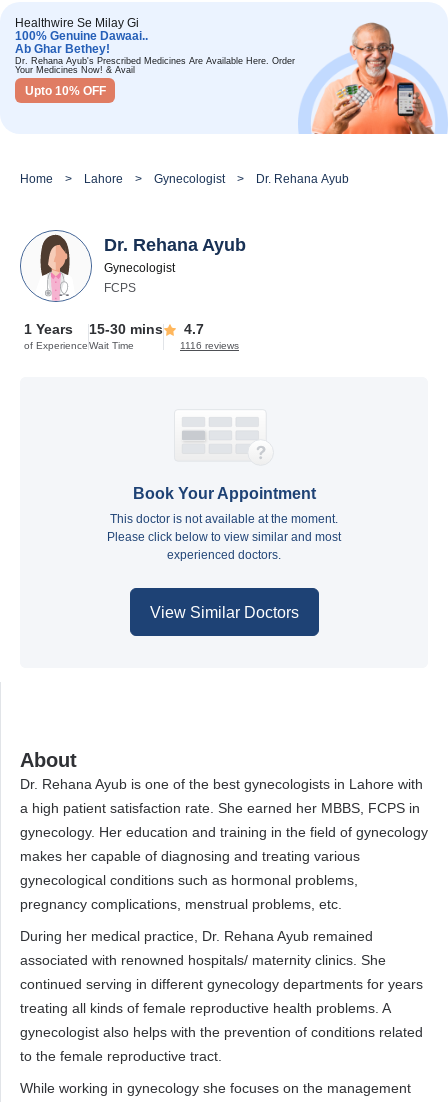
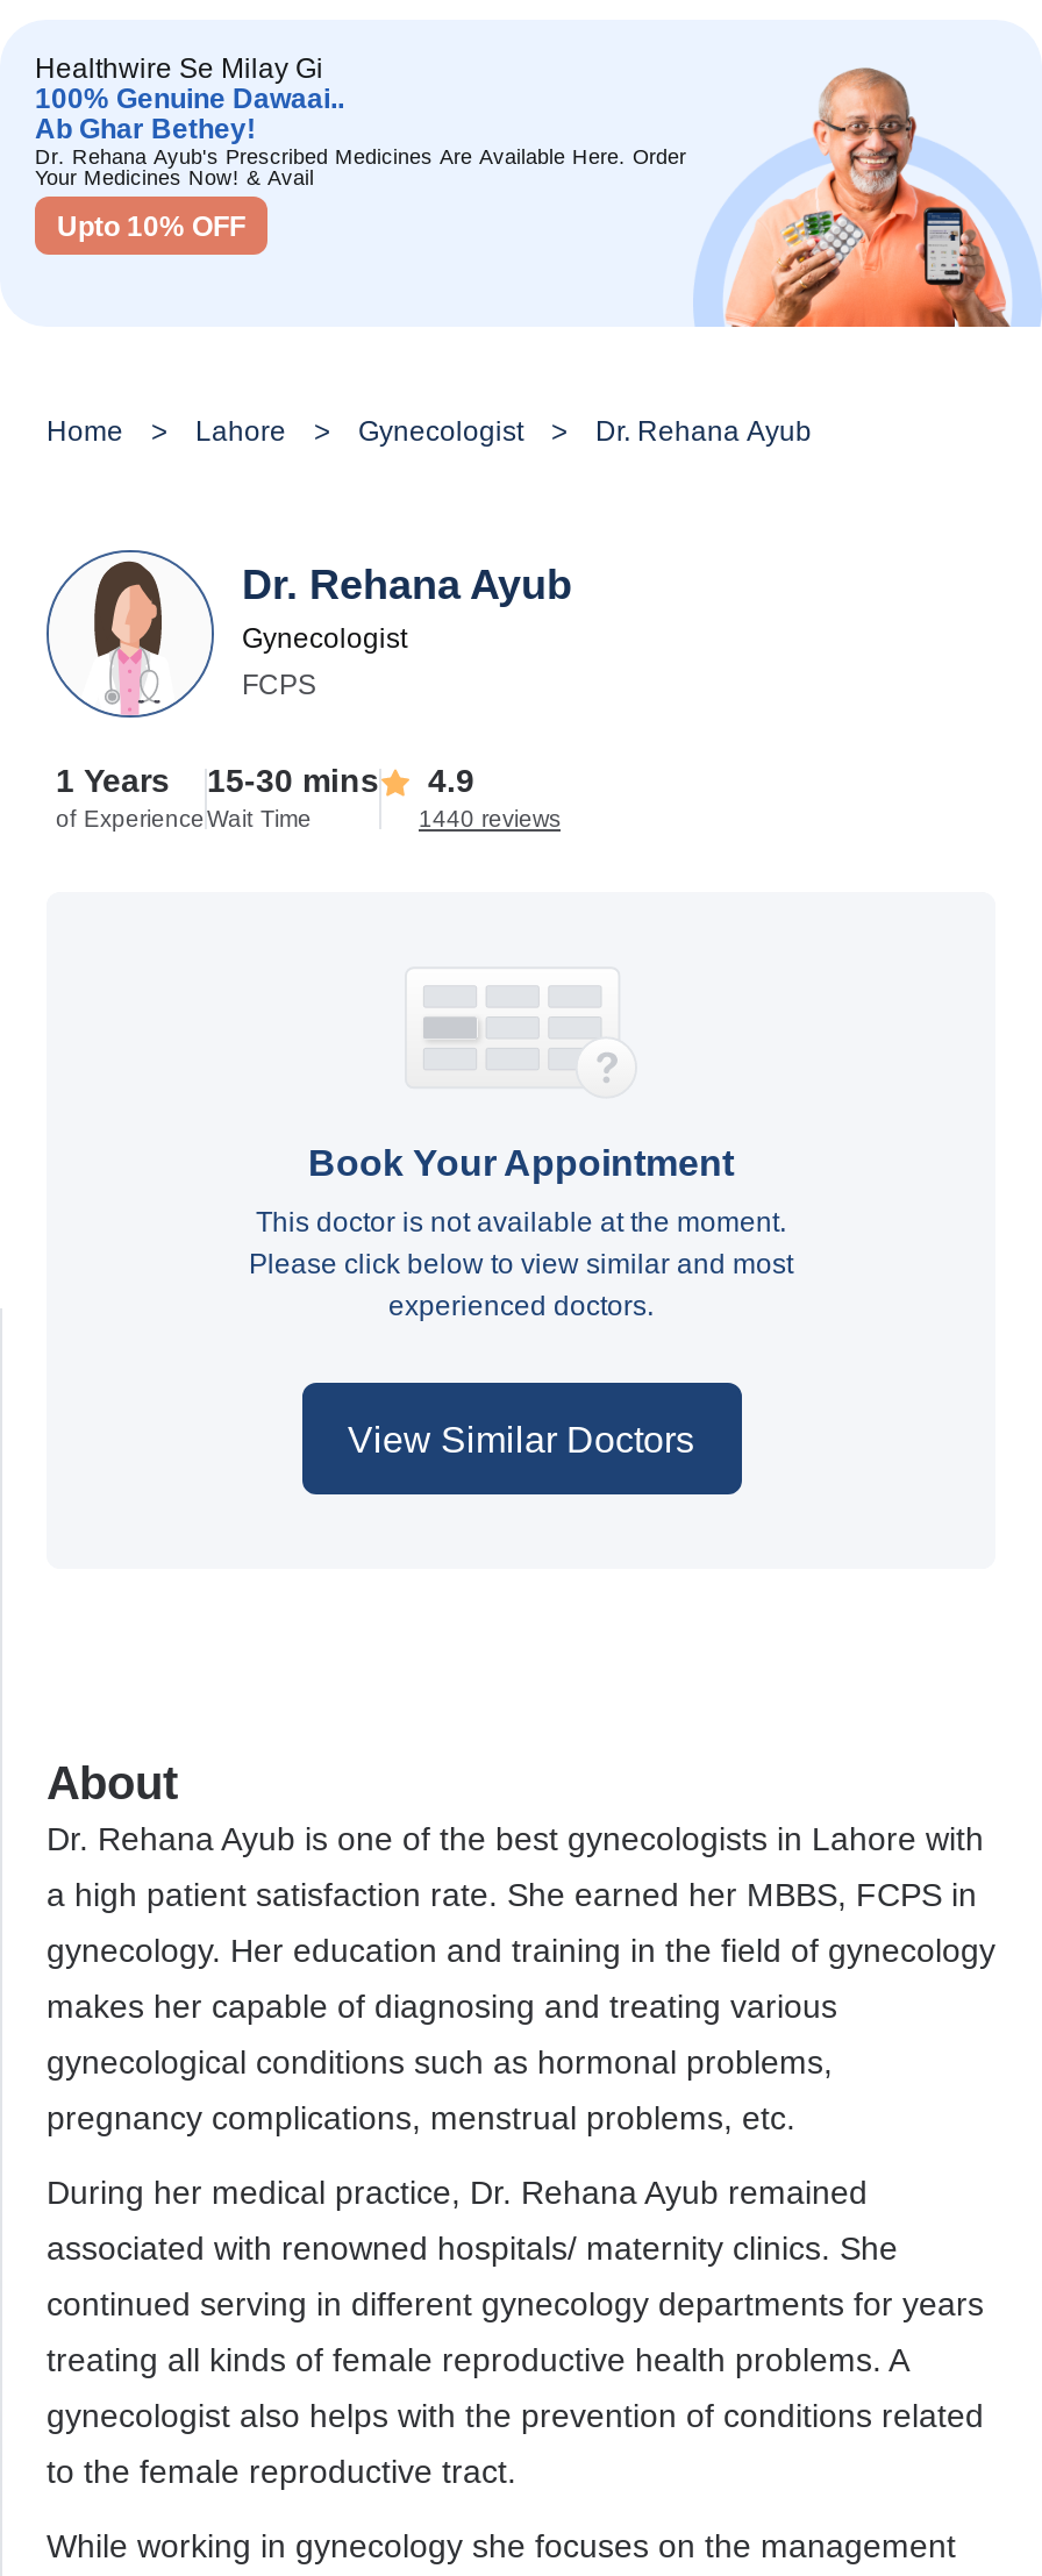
[24,321,204,337] 1 Years 15-30 mins 4.7 -> [56,762,474,799] 1 Years 15-30 mins 4.9
[180,340,239,351] 1116 reviews -> [419,806,561,832] 1440 reviews

